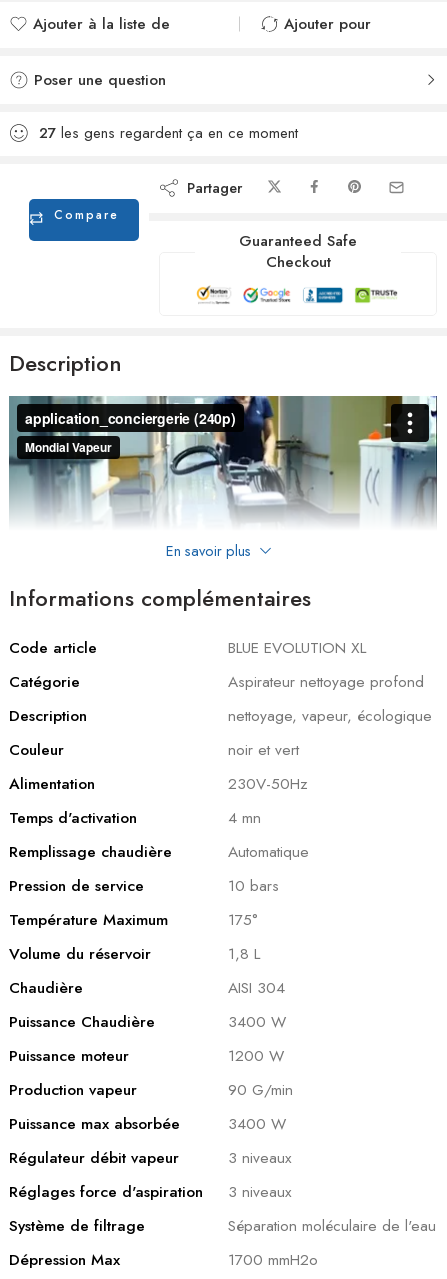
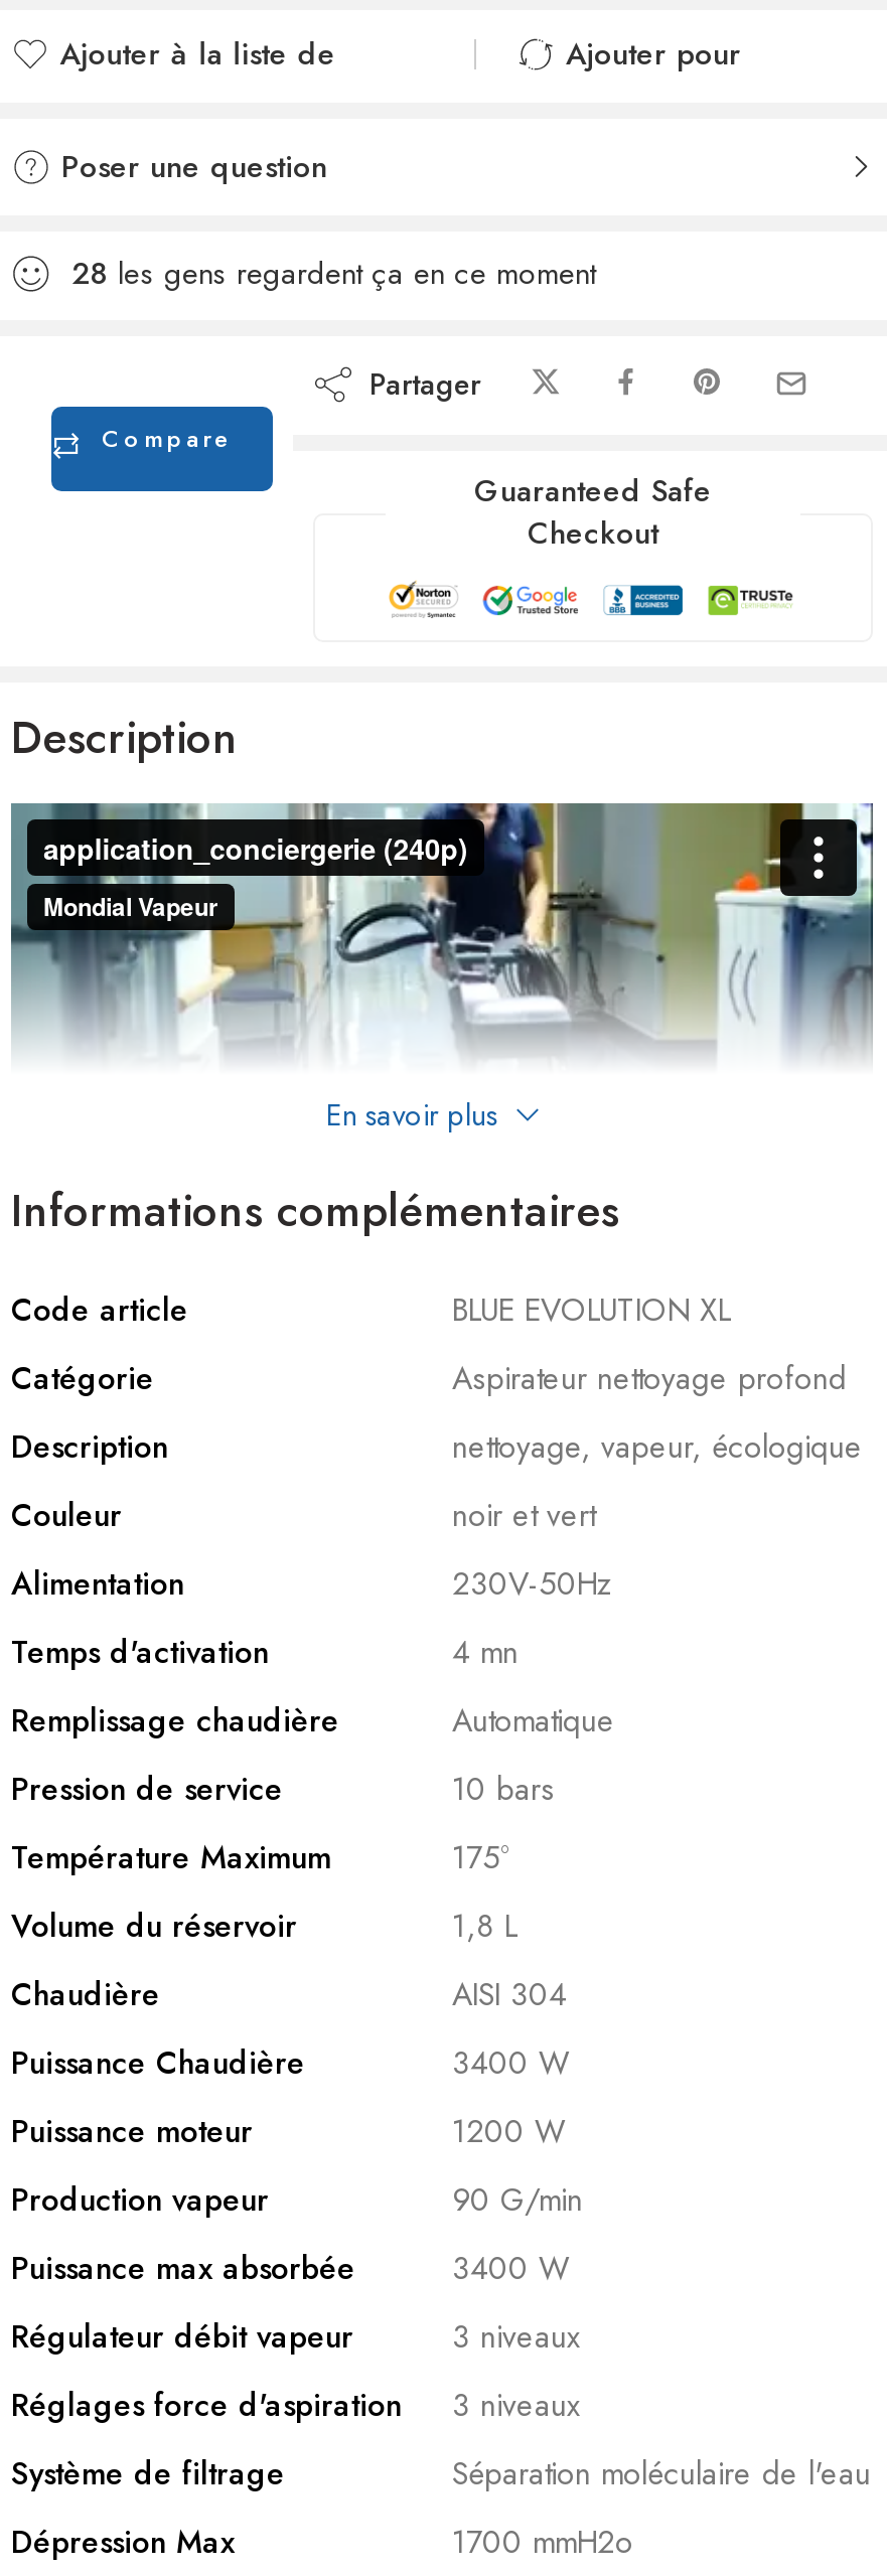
[39,122,298,144] 27 les gens regardent ça en ce moment -> [71,252,595,297] 28 les gens regardent ça en ce moment

